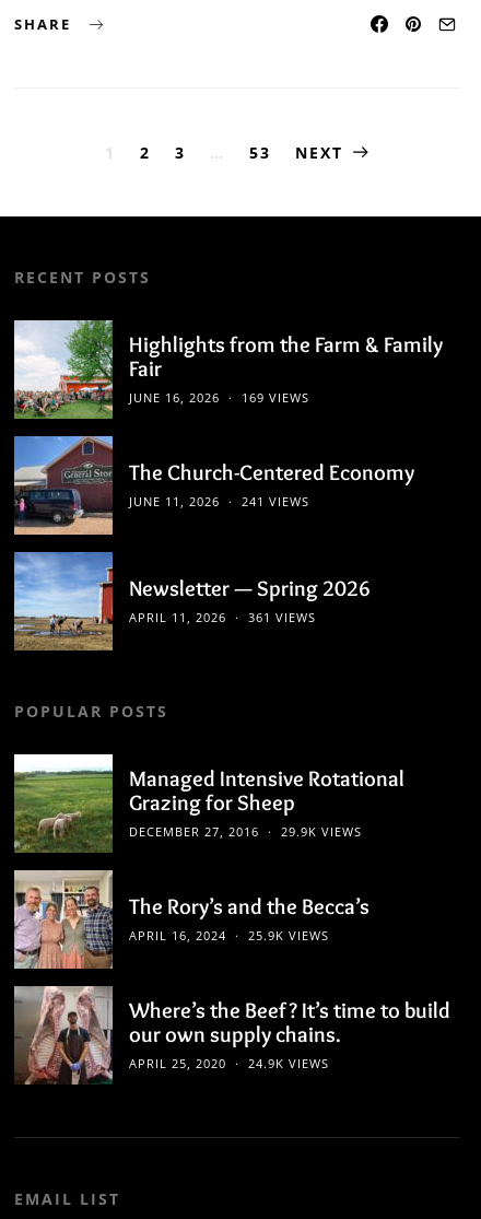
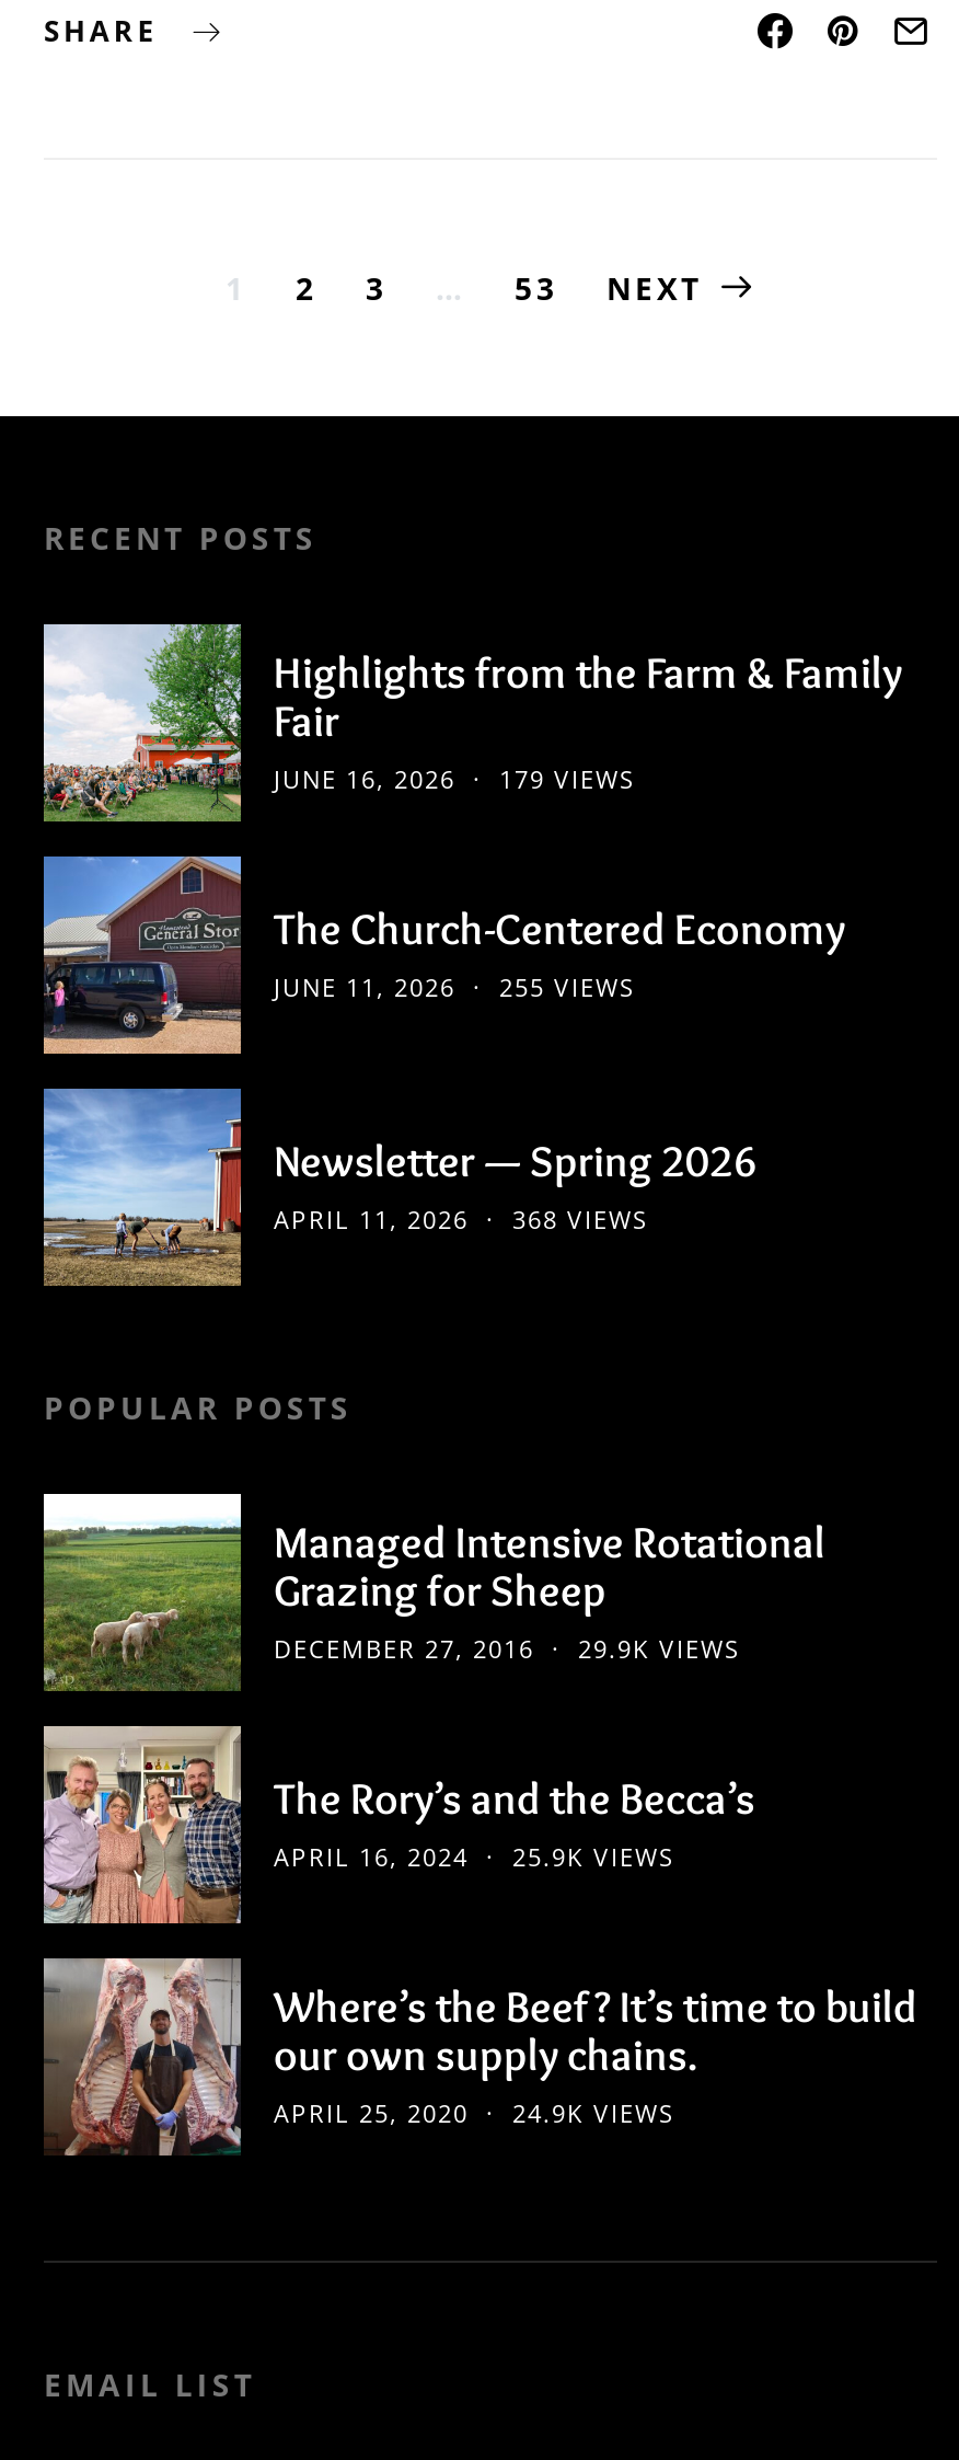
[129,389,309,405] JUNE 16, 2026 169 VIEWS -> [274,761,635,794] JUNE 16, 2026 179 VIEWS
[129,493,309,509] JUNE 11, 2026 241 VIEWS -> [274,970,635,1002] JUNE 11, 2026 255 VIEWS
[129,609,316,625] APRIL 11, 2026 361 VIEWS -> [274,1202,648,1235] APRIL 11, 2026 368 VIEWS

